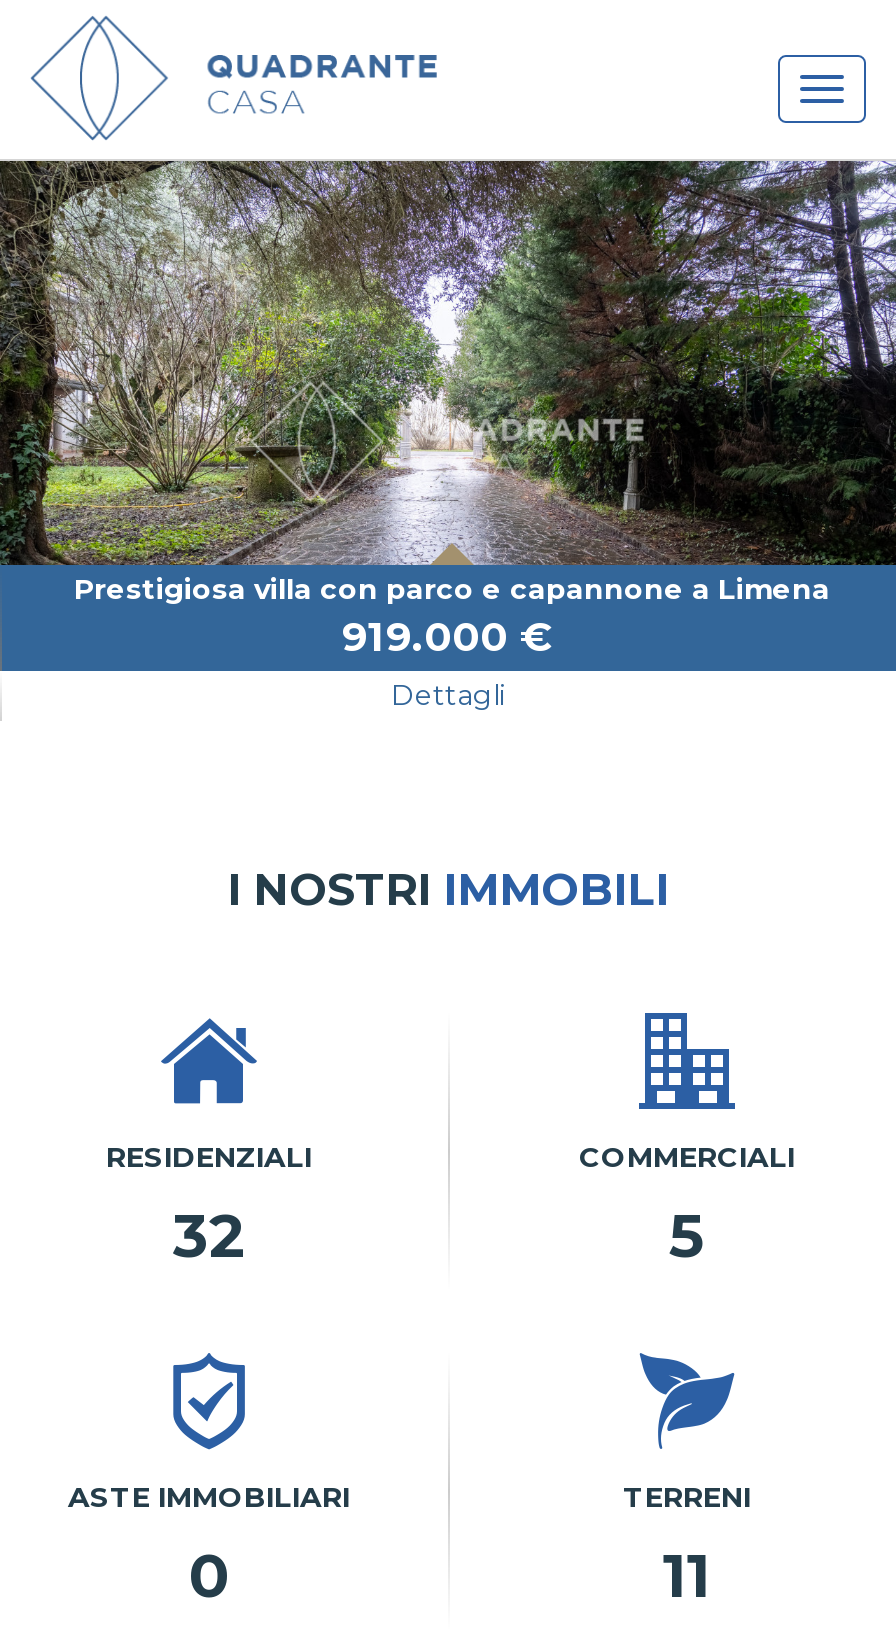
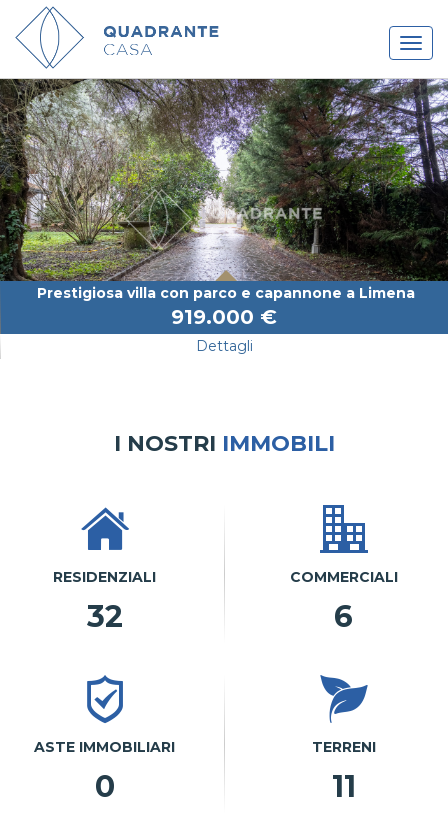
[669,1199,705,1273] 5 -> [334,598,353,635] 6

